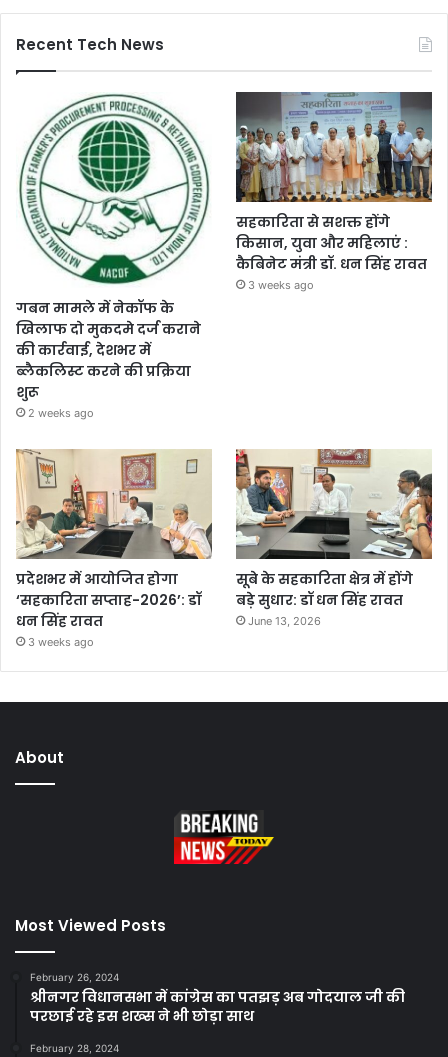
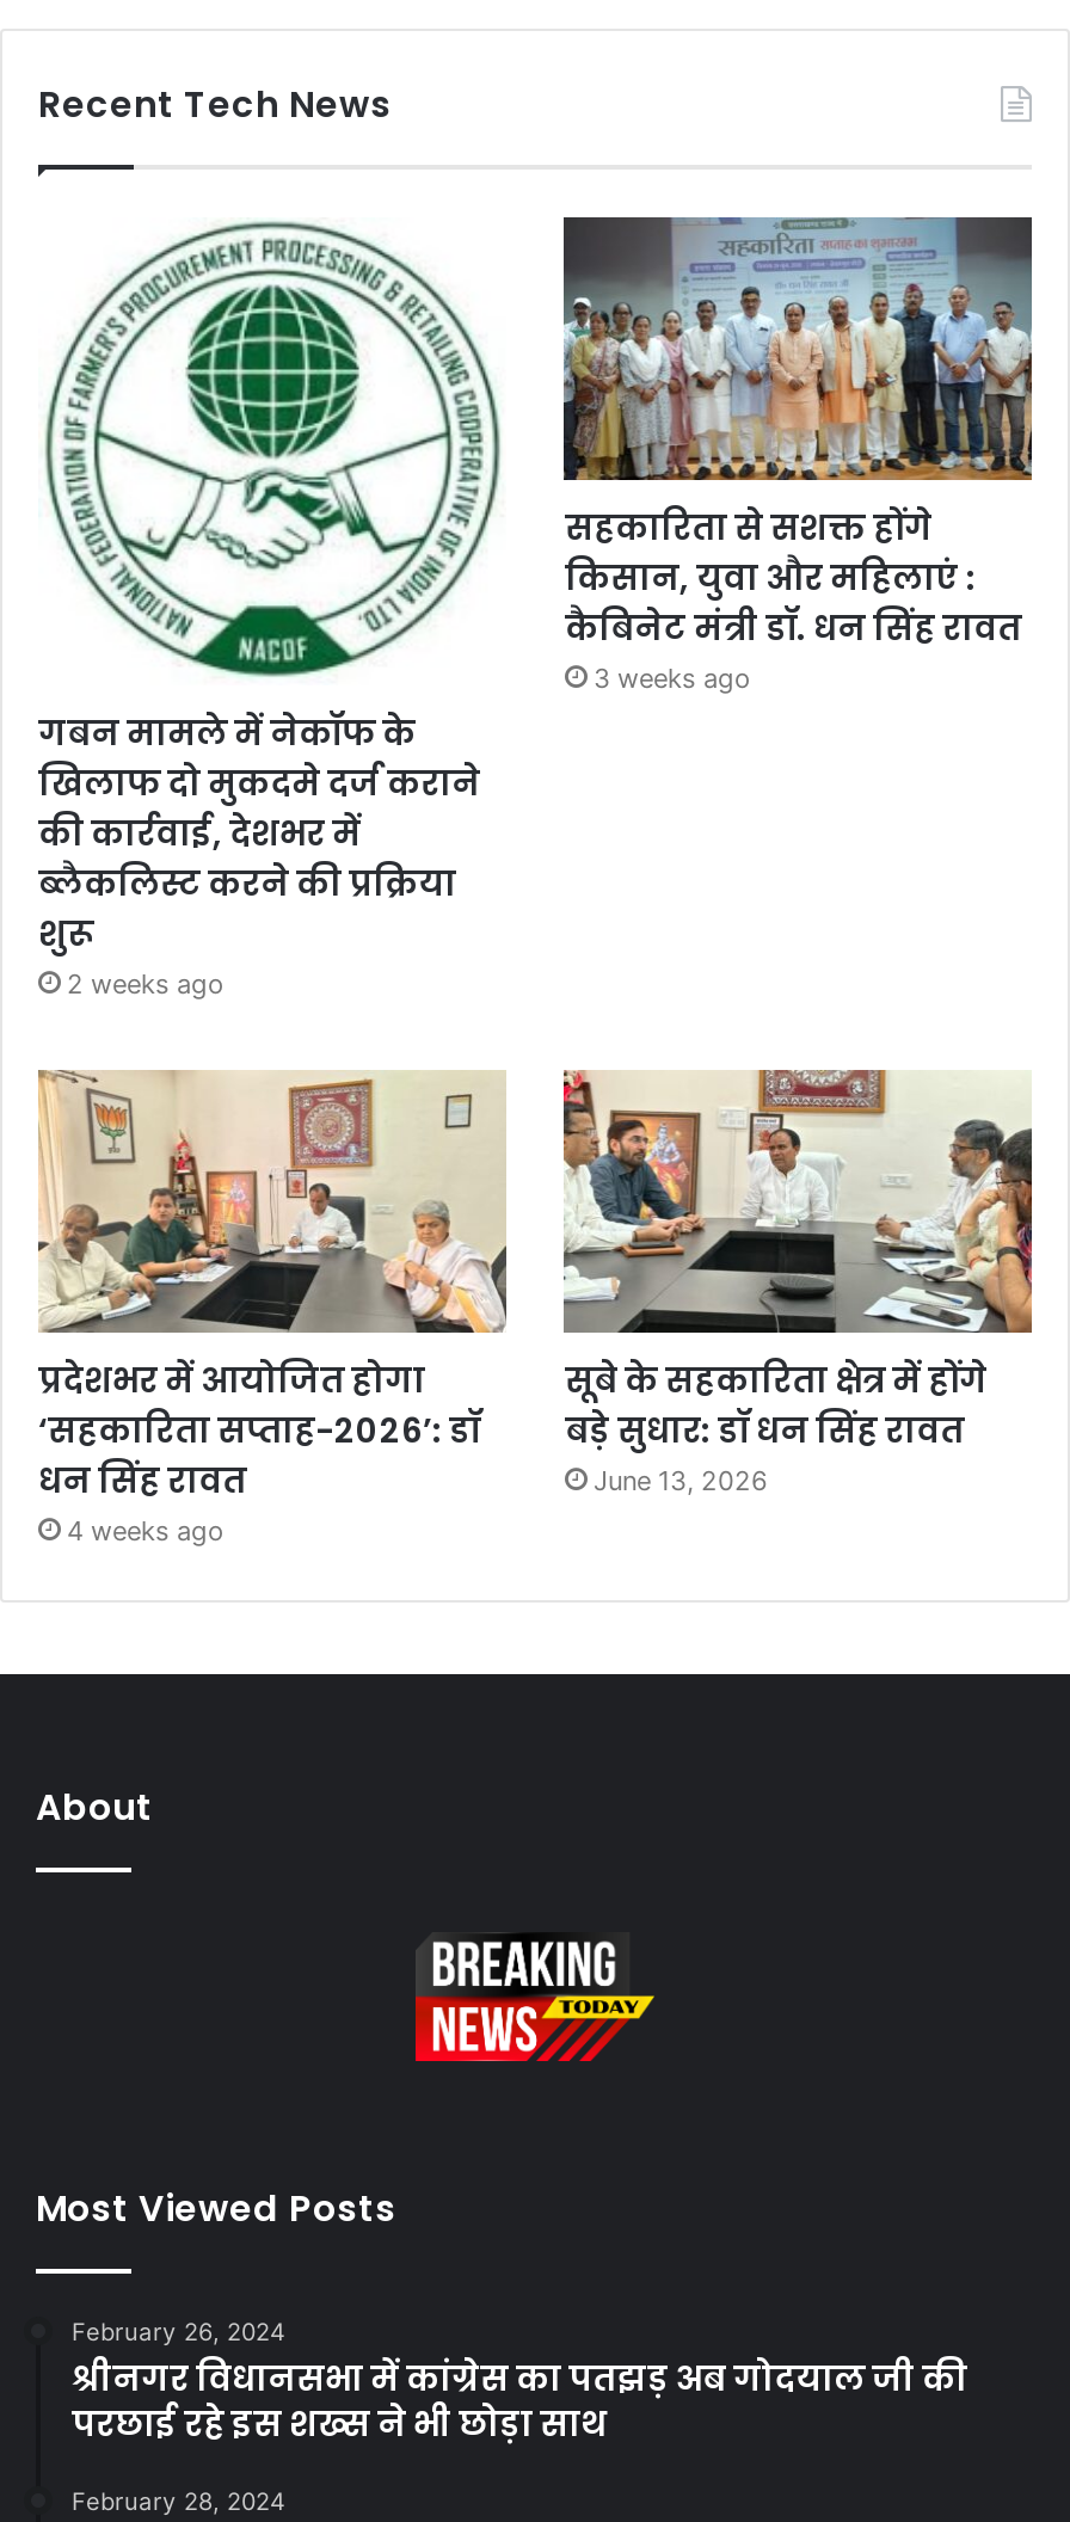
[28,635,94,649] 3 weeks ago -> [67,1514,225,1548] 4 weeks ago

